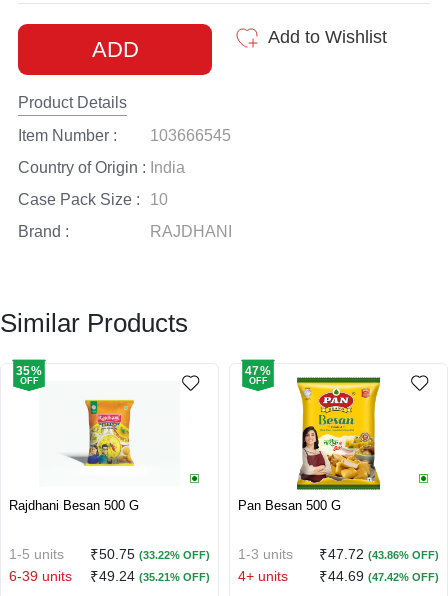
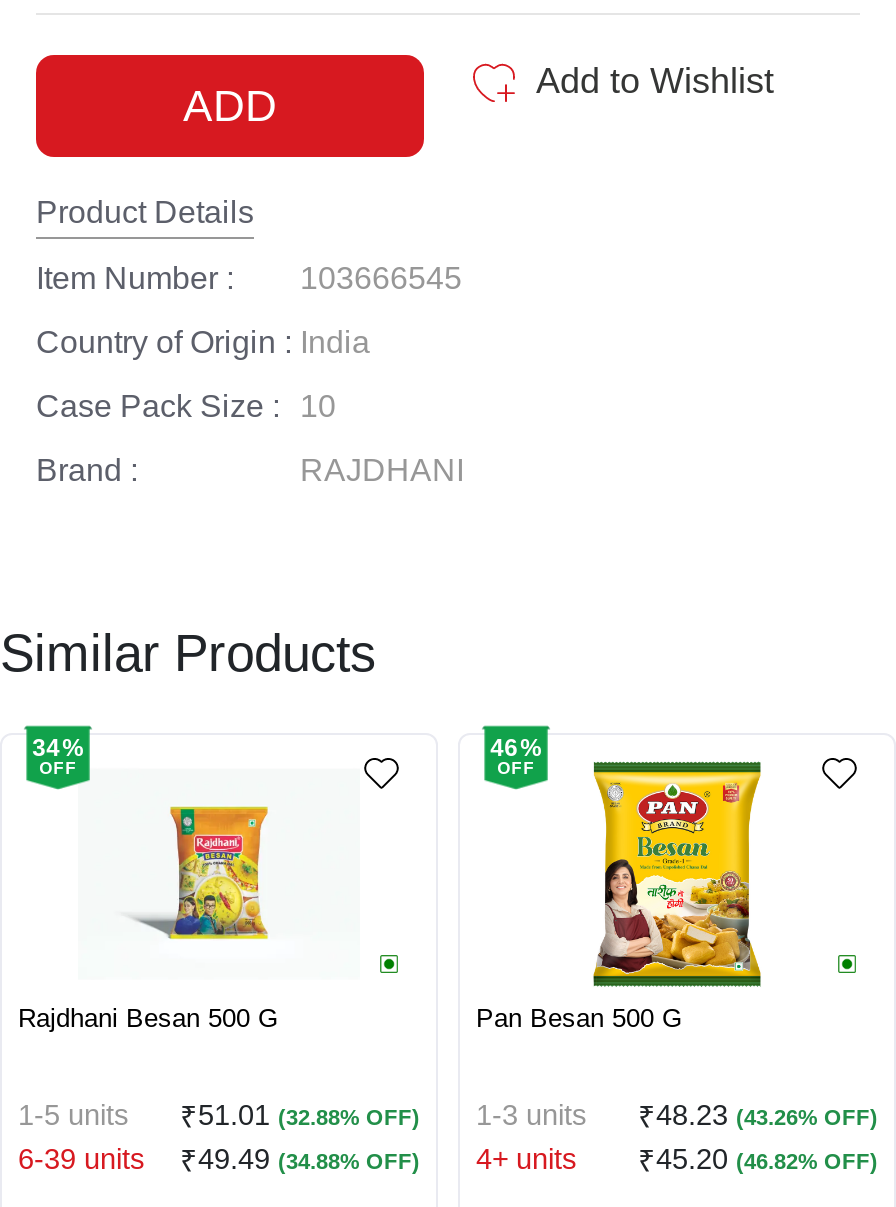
[16,363,42,377] 35% -> [32,734,84,762] 34%
[245,363,271,377] 47% -> [490,734,542,762] 46%
[90,546,210,563] ₹50.75 (33.22% OFF) -> [180,1100,420,1134] ₹51.01 (32.88% OFF)
[319,546,439,563] ₹47.72 (43.86% OFF) -> [638,1100,878,1134] ₹48.23 (43.26% OFF)
[90,568,210,585] ₹49.24 (35.21% OFF) -> [180,1144,420,1178] ₹49.49 (34.88% OFF)
[319,568,439,585] ₹44.69 (47.42% OFF) -> [638,1144,878,1178] ₹45.20 (46.82% OFF)

